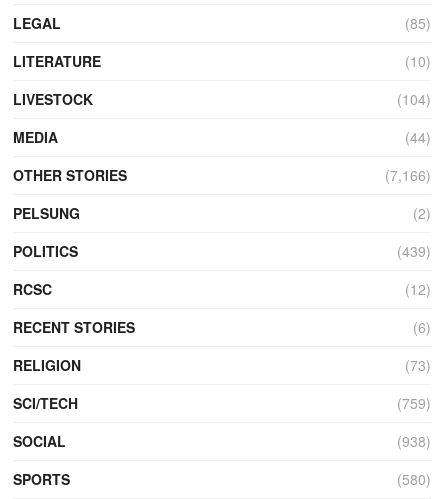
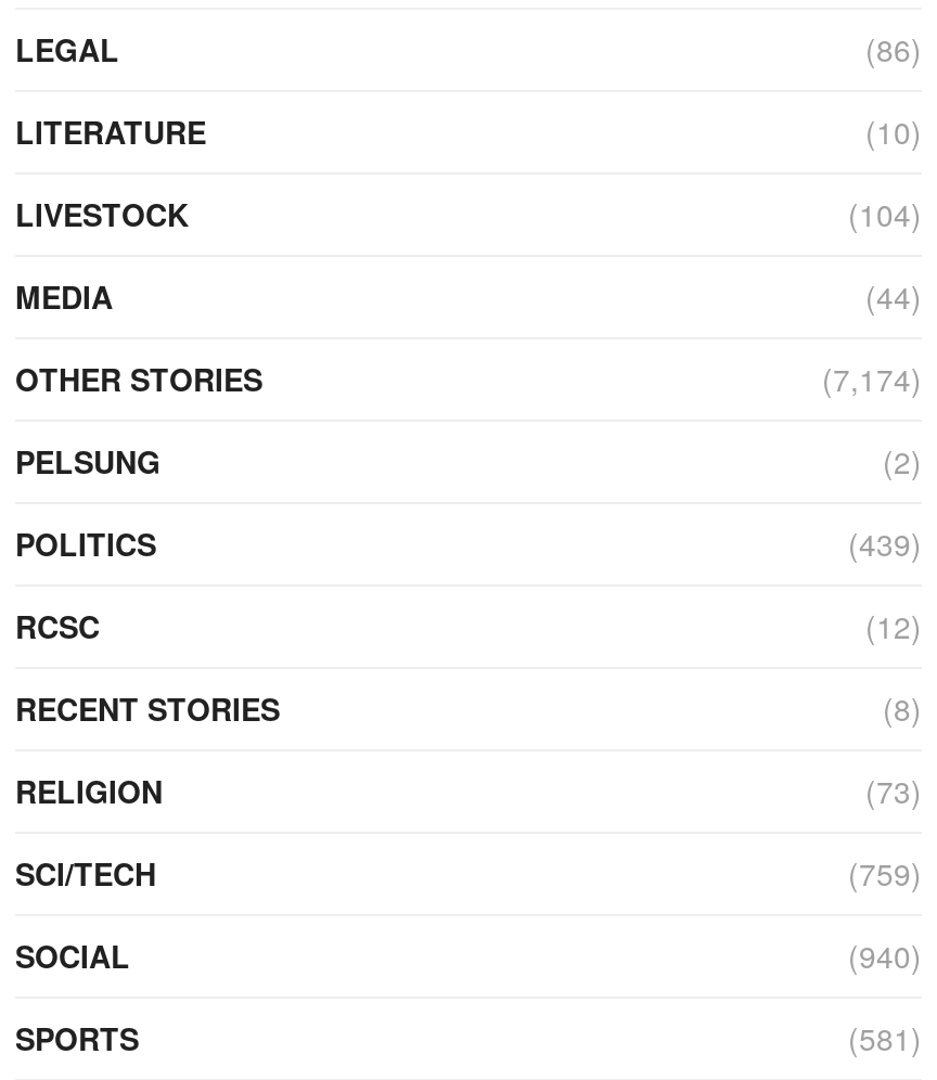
[405,13,431,33] (85) -> [865,26,922,70] (86)
[385,165,431,185] (7,166) -> [822,356,922,399] (7,174)
[413,317,431,337] (6) -> [883,686,922,729] (8)
[397,431,431,451] (938) -> [848,933,922,976] (940)
[397,469,431,489] (580) -> [848,1015,922,1059] (581)

